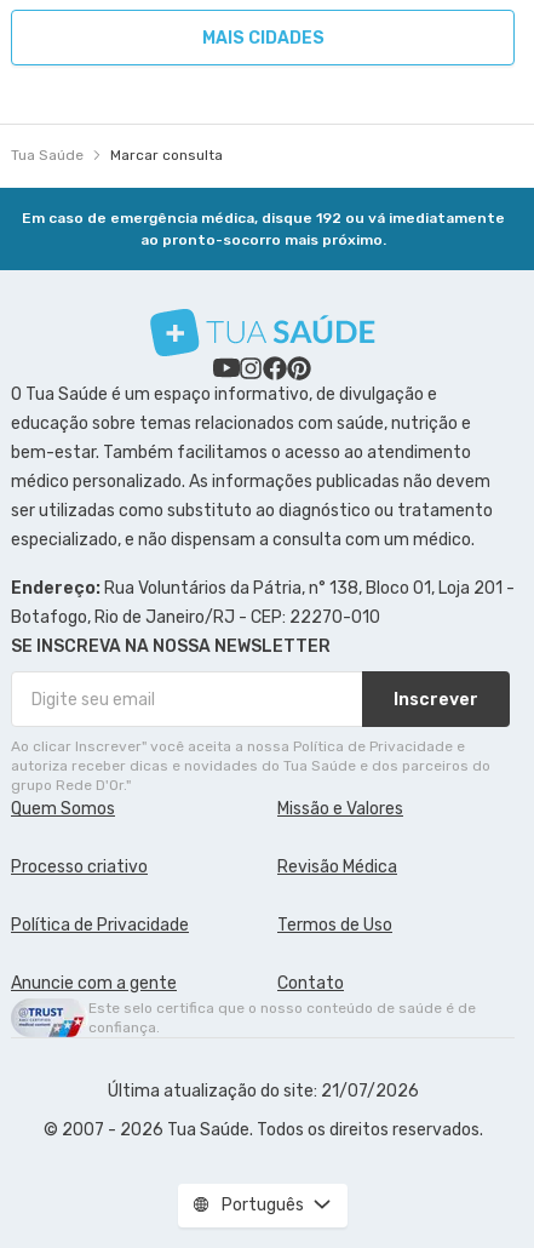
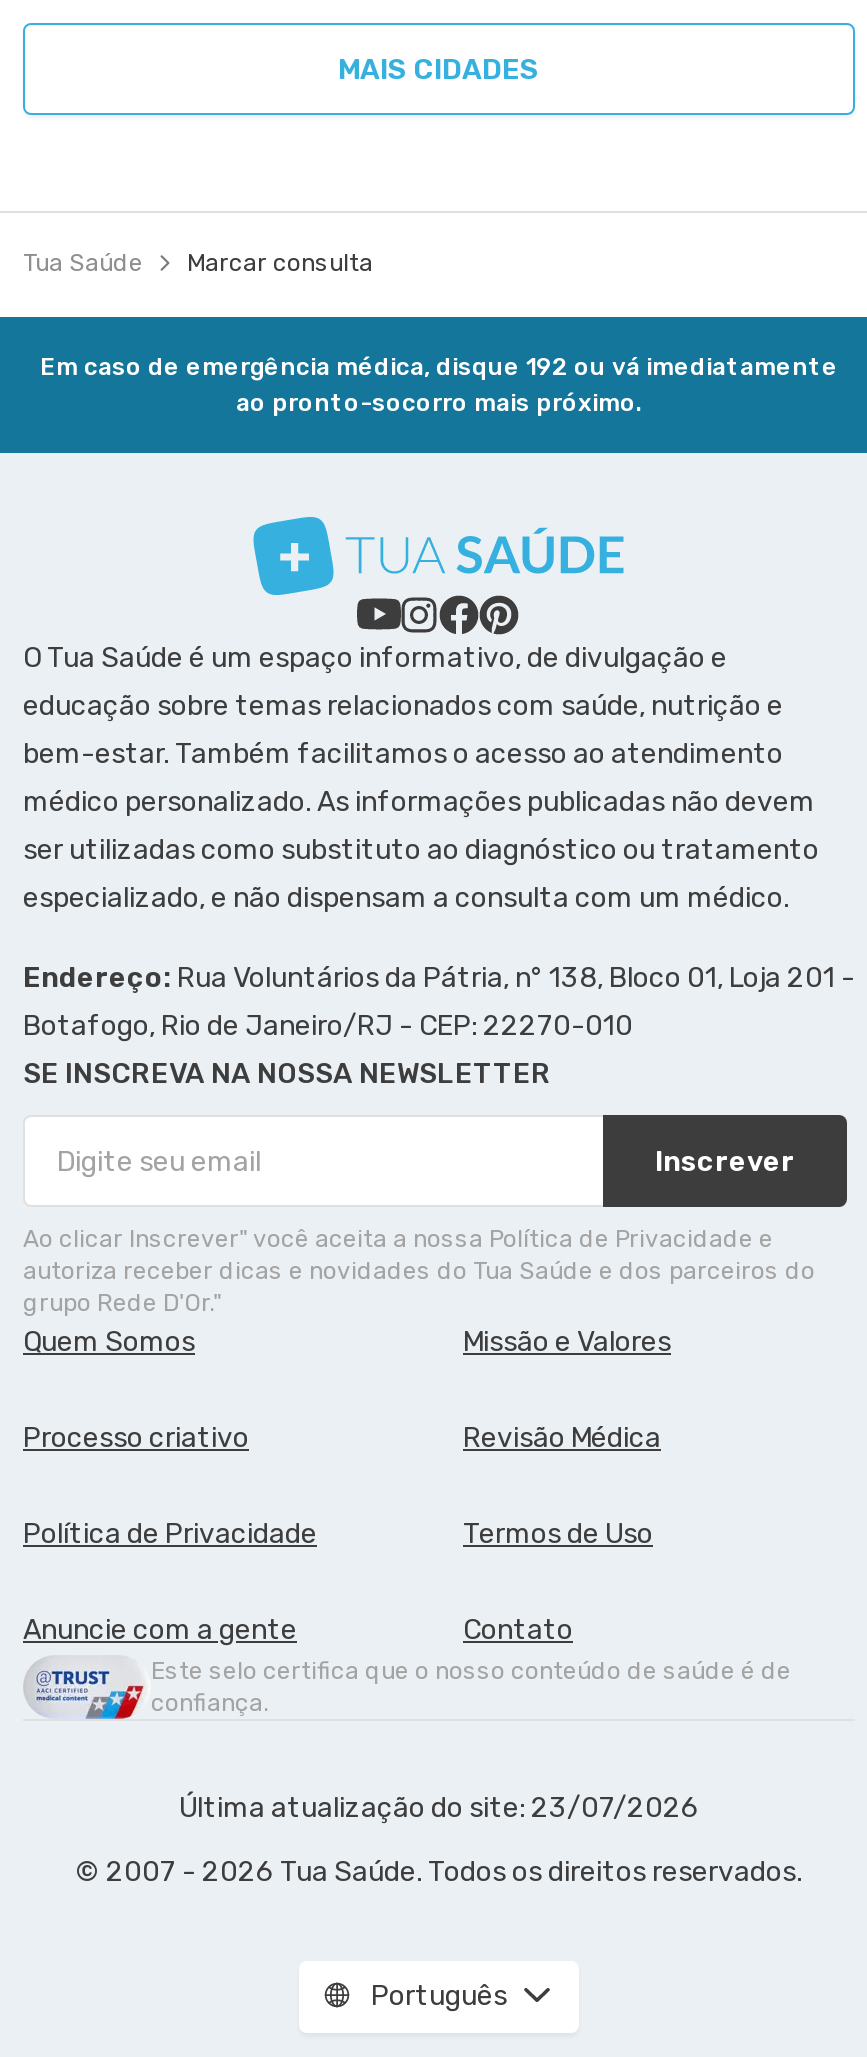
[107,1081,418,1102] Última atualização do site: 21/07/2026 -> [179,1792,699,1826] Última atualização do site: 23/07/2026

